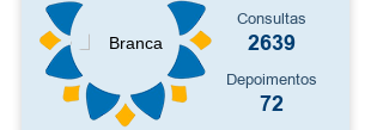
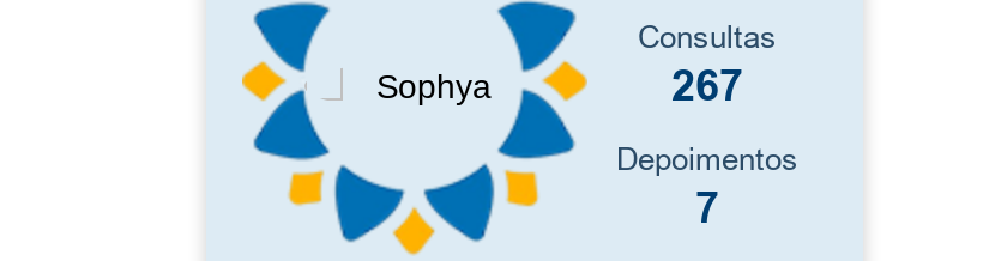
[248,27,296,58] 2639 -> [671,55,743,117] 267
[260,88,284,119] 72 -> [695,177,719,239] 7

